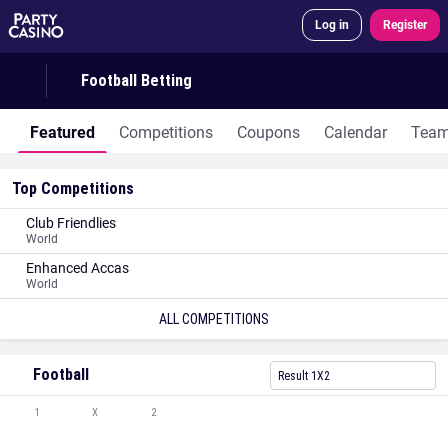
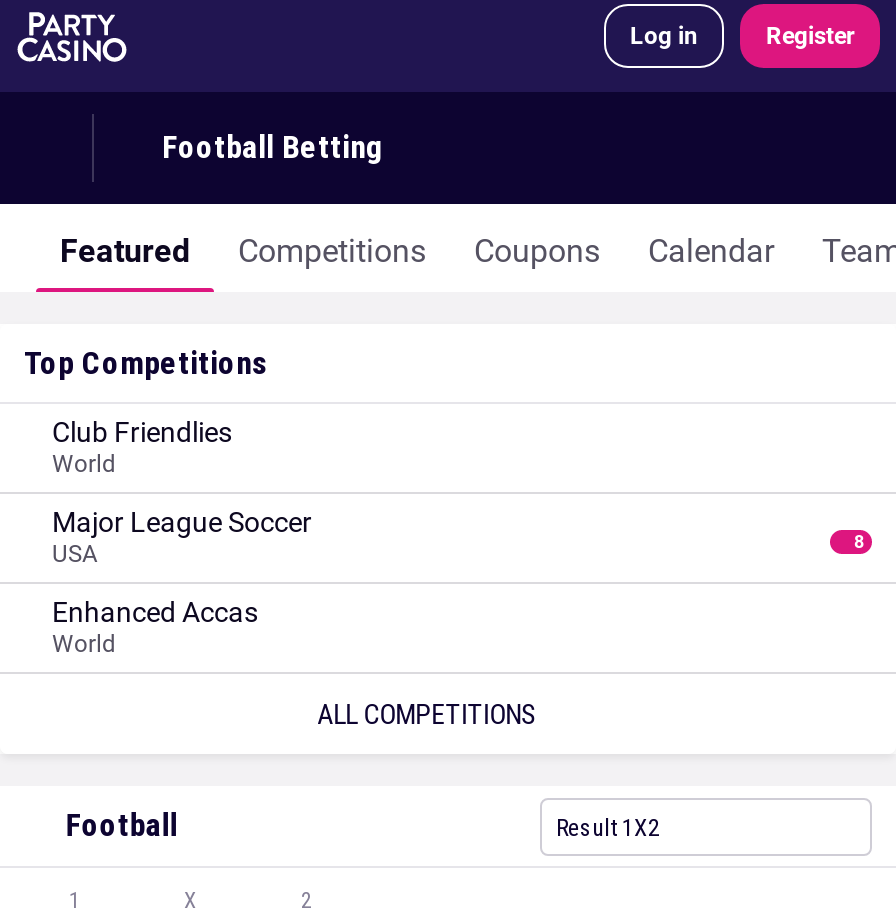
none -> [52,506,864,568] Major League Soccer | USA | 8

